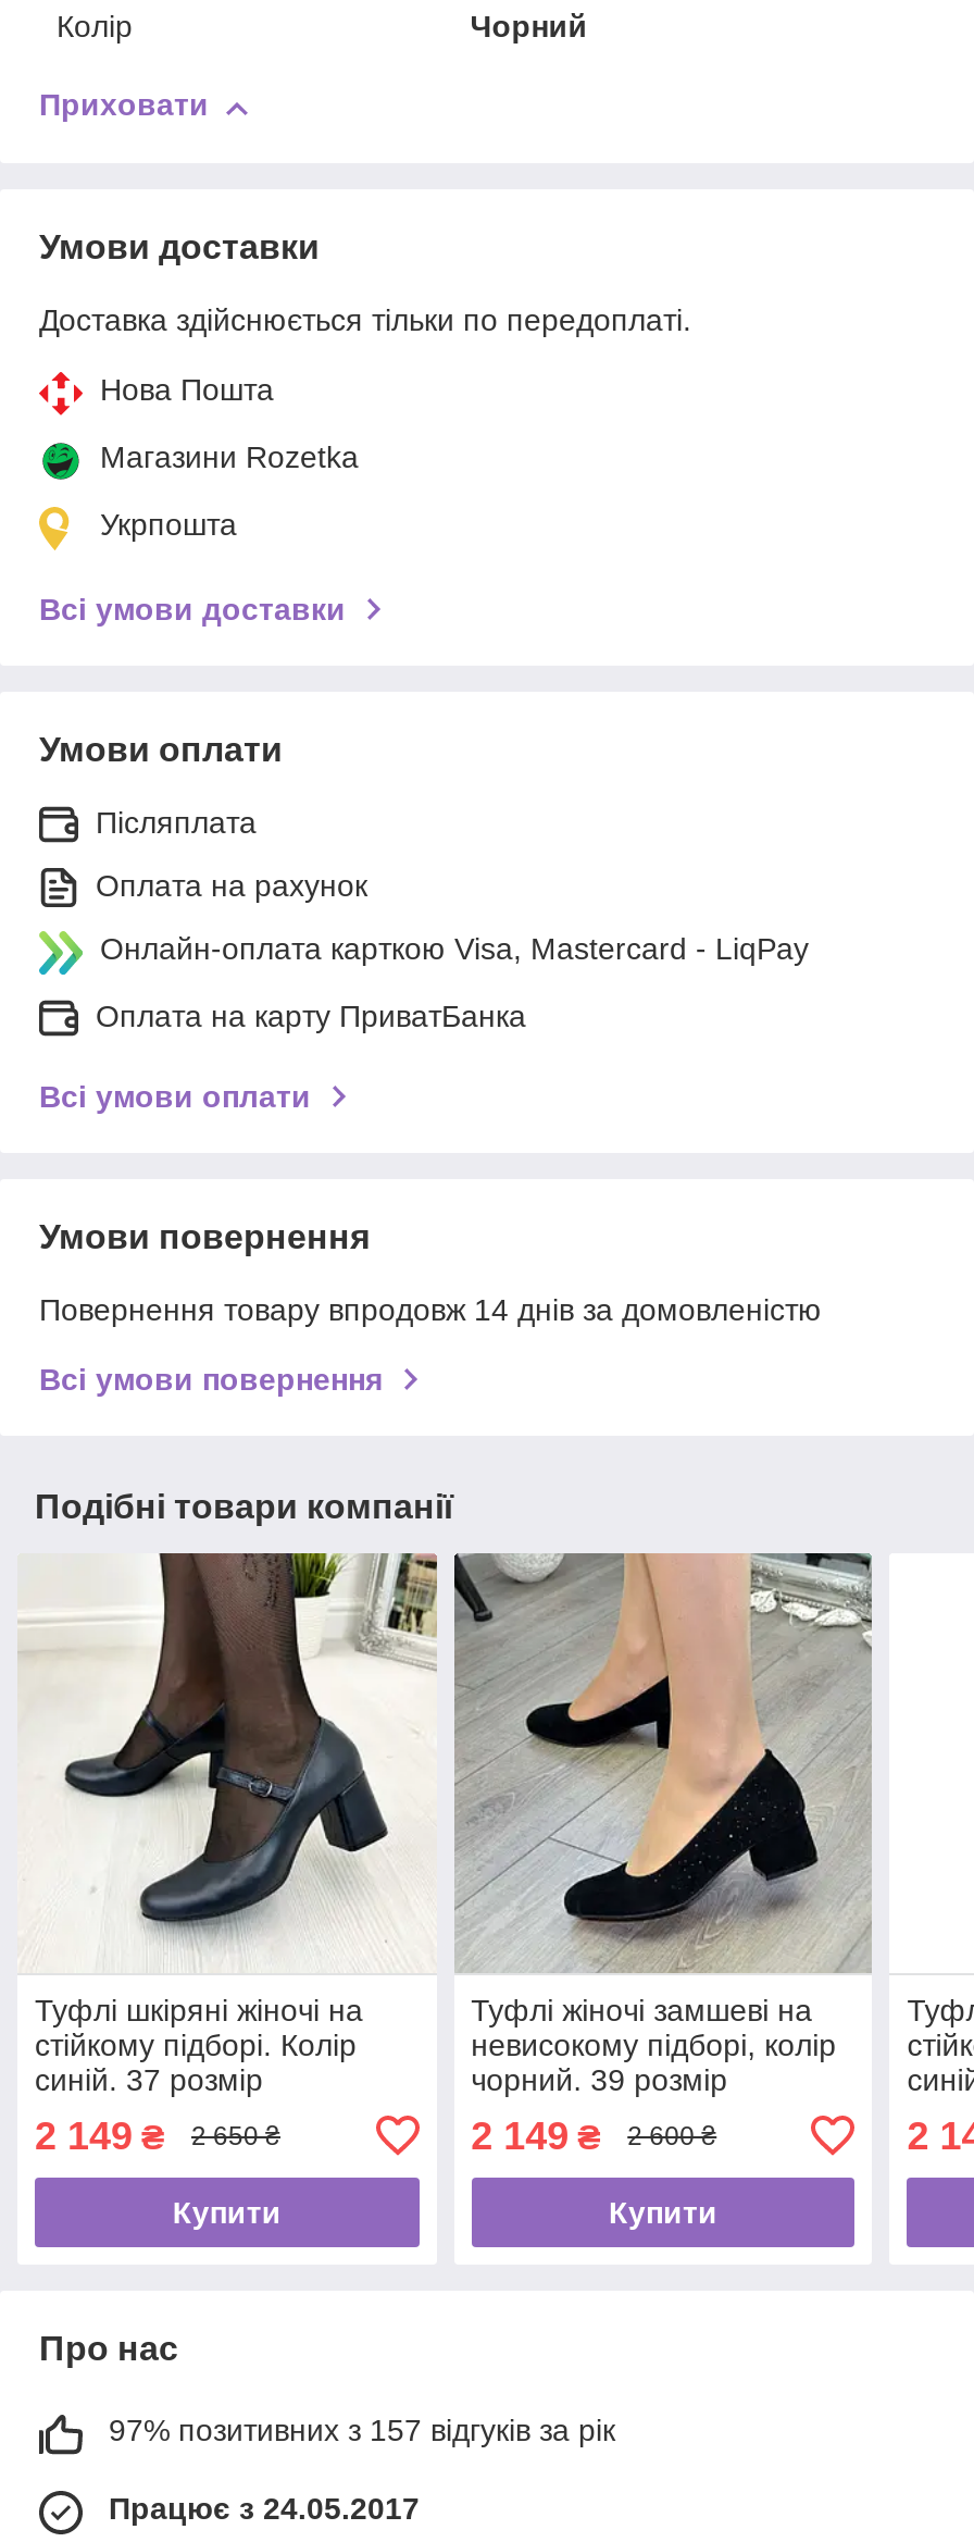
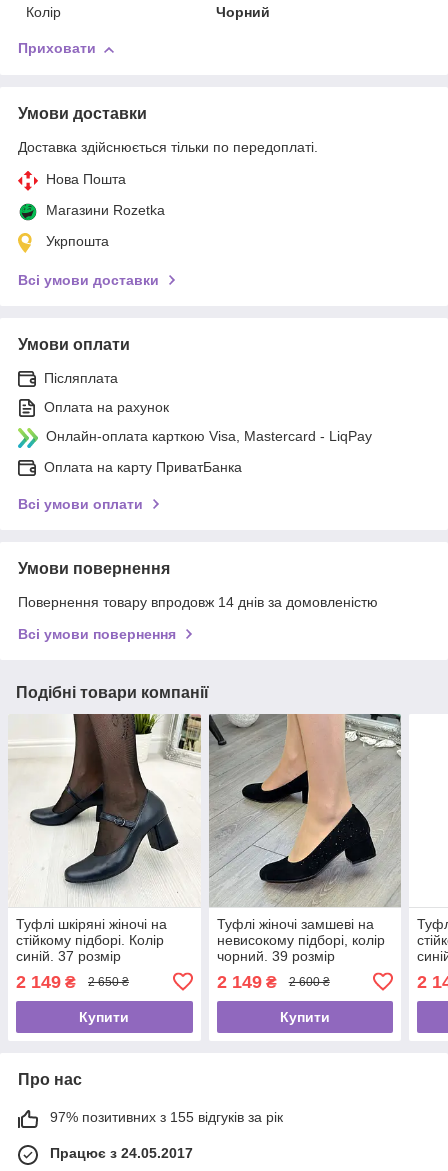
[109,2412,615,2447] 97% позитивних з 157 відгуків за рік -> [50,1109,283,1125] 97% позитивних з 155 відгуків за рік

